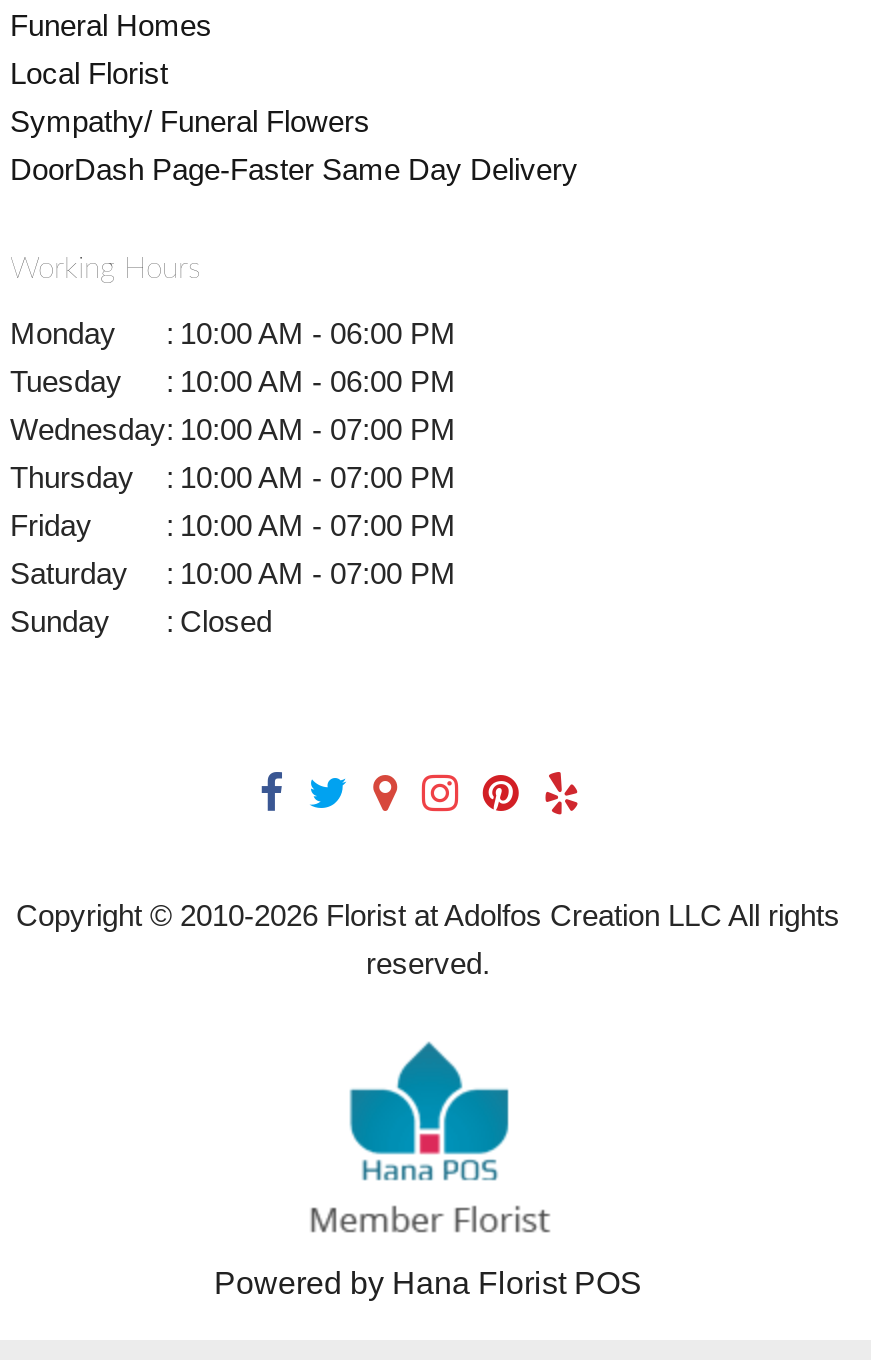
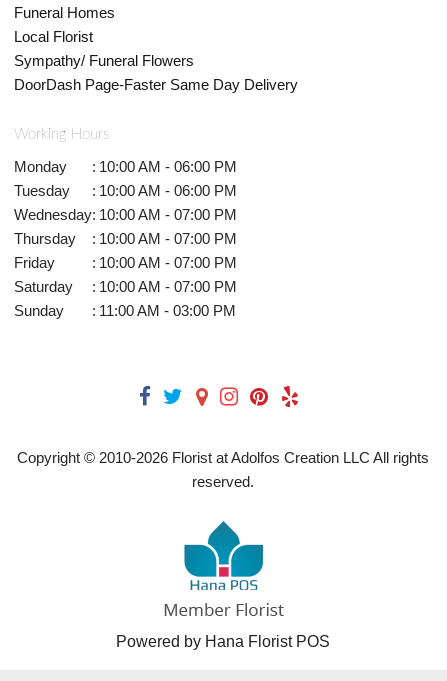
[166,604,272,638] : Closed -> [92,302,236,319] : 11:00 AM - 03:00 PM

